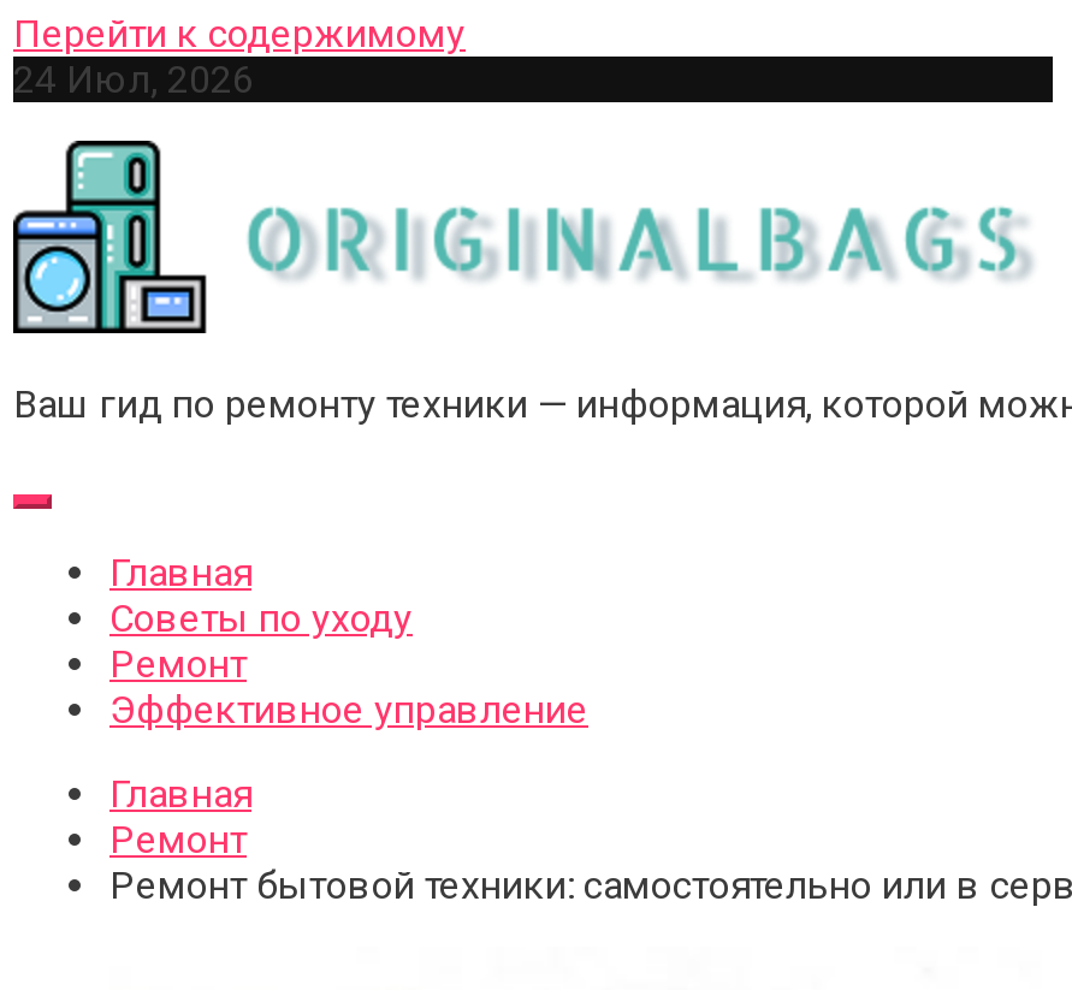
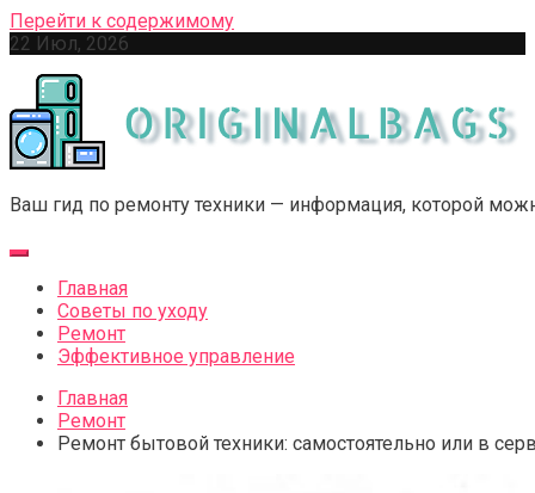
[13,57,254,102] 24 Июл, 2026 -> [10,32,129,55] 22 Июл, 2026

